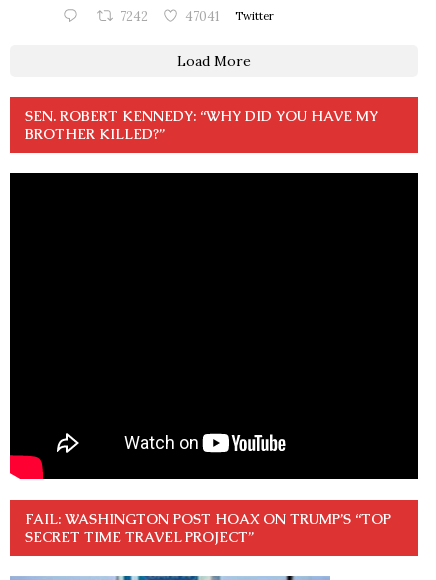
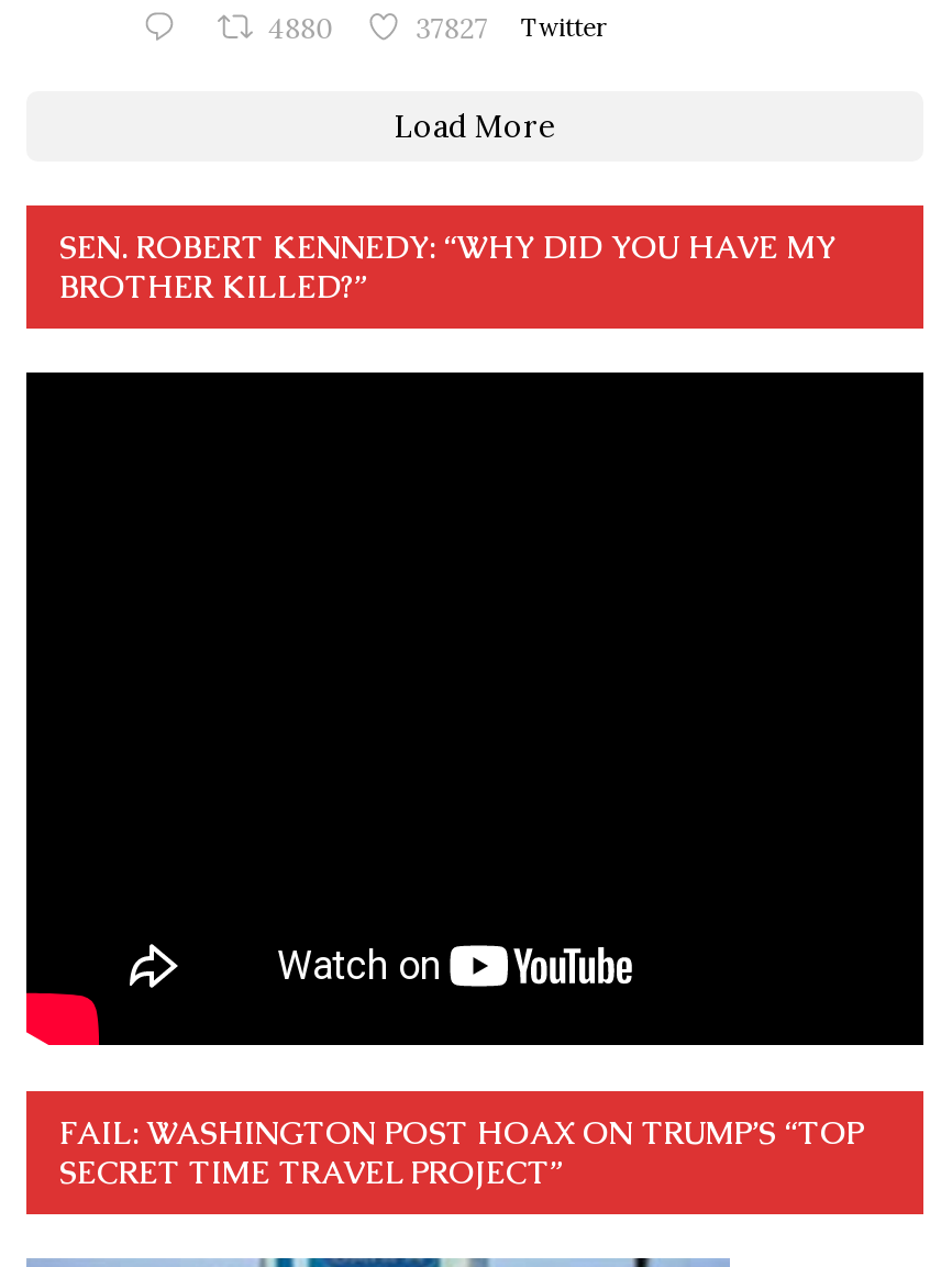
[120,8,220,24] 7242 | 47041 -> [268,11,489,46] 4880 | 37827

